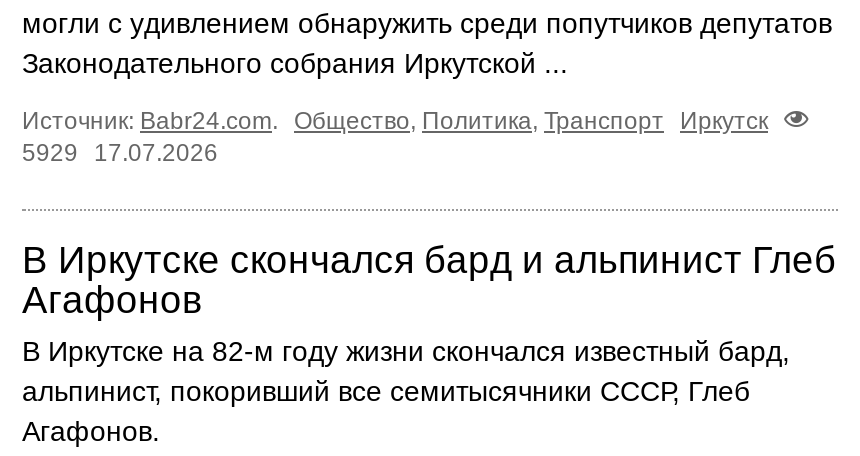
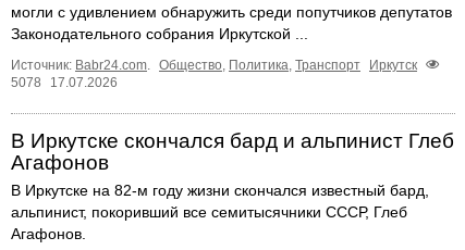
[22,138,218,166] 5929 17.07.2026 -> [11,75,118,90] 5078 17.07.2026

